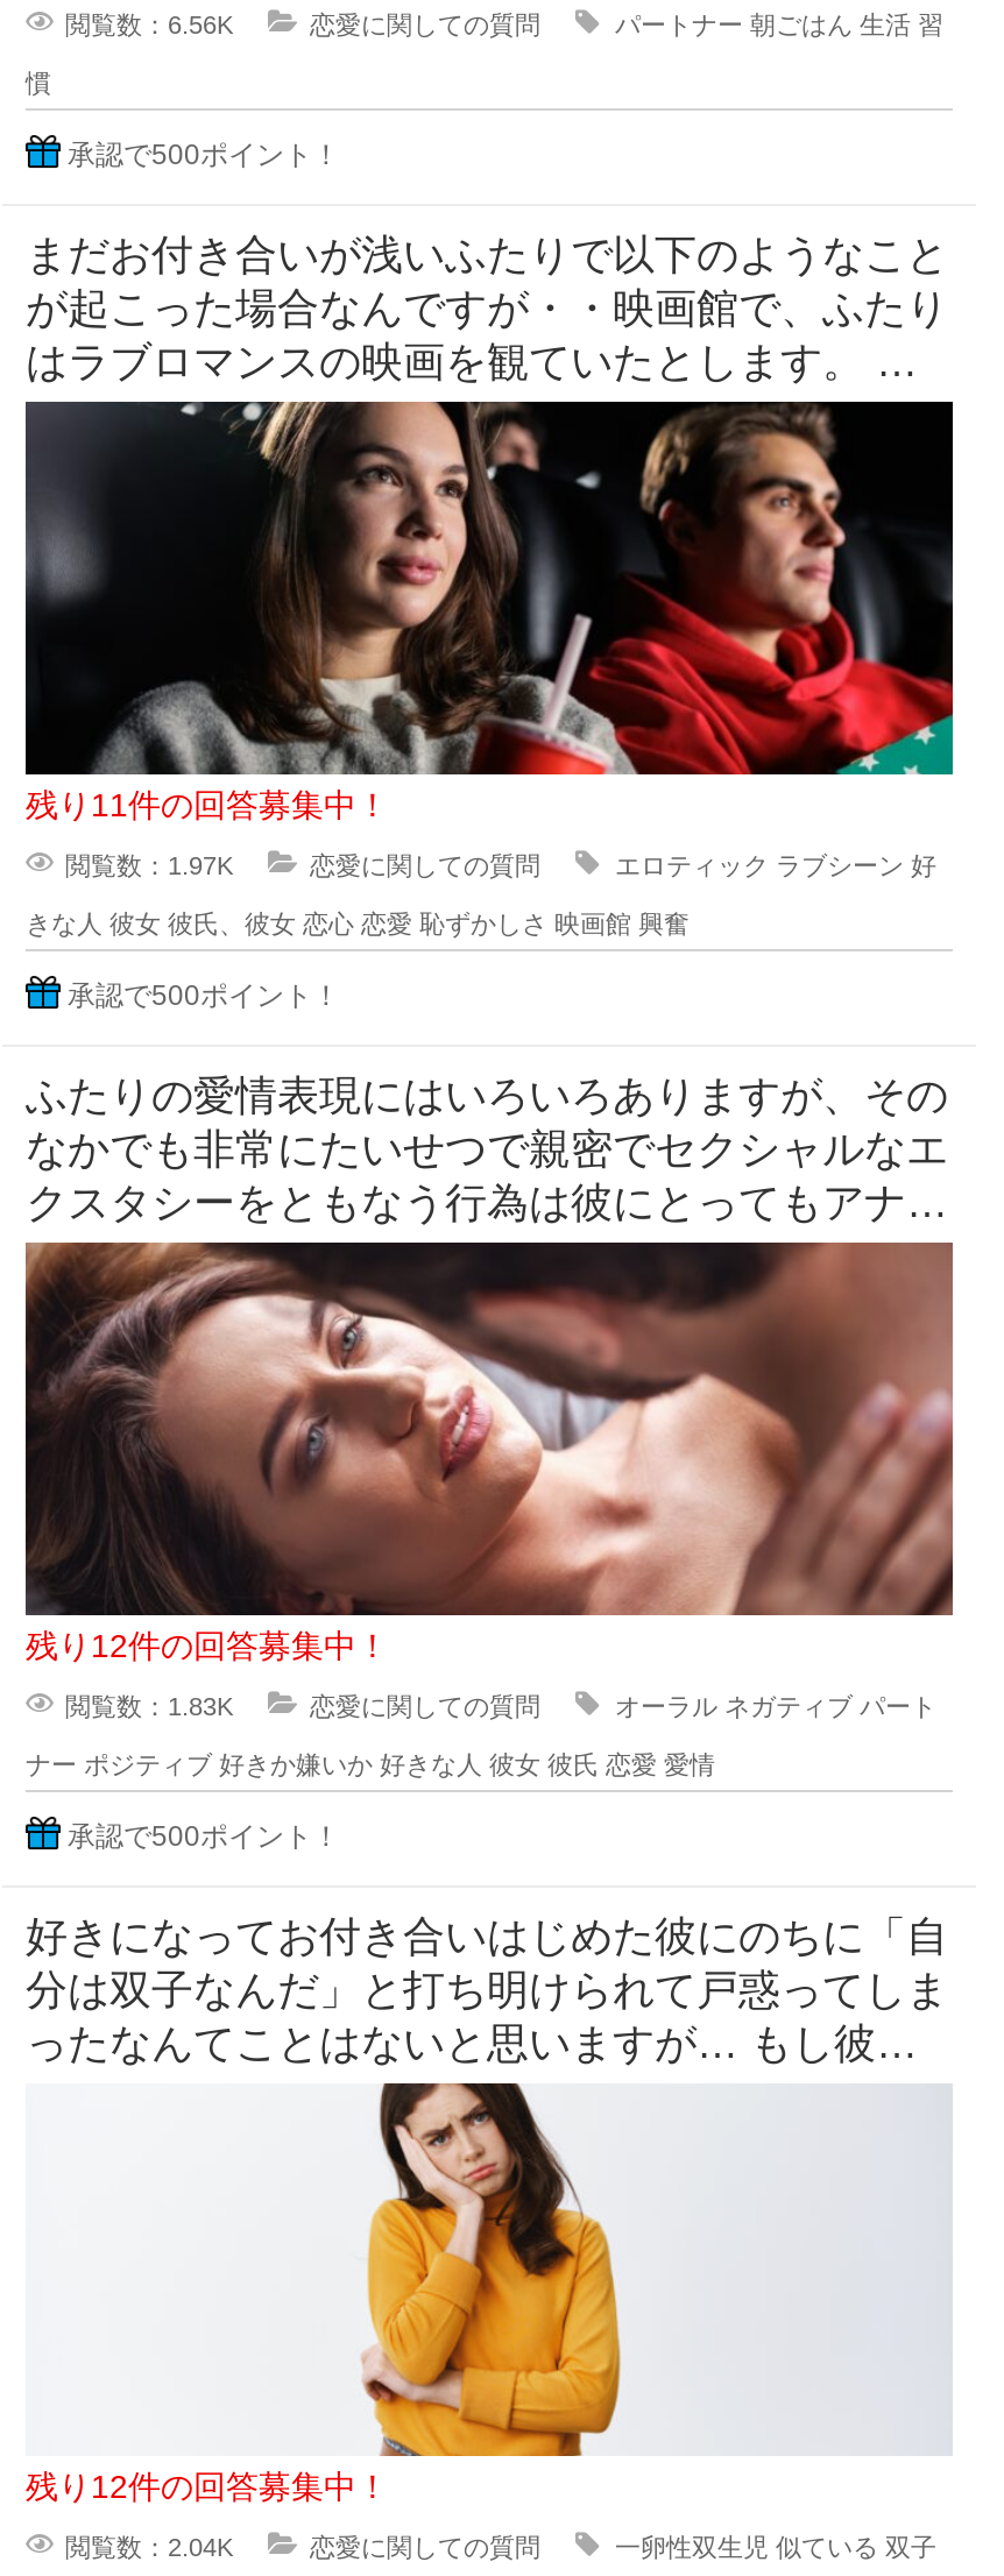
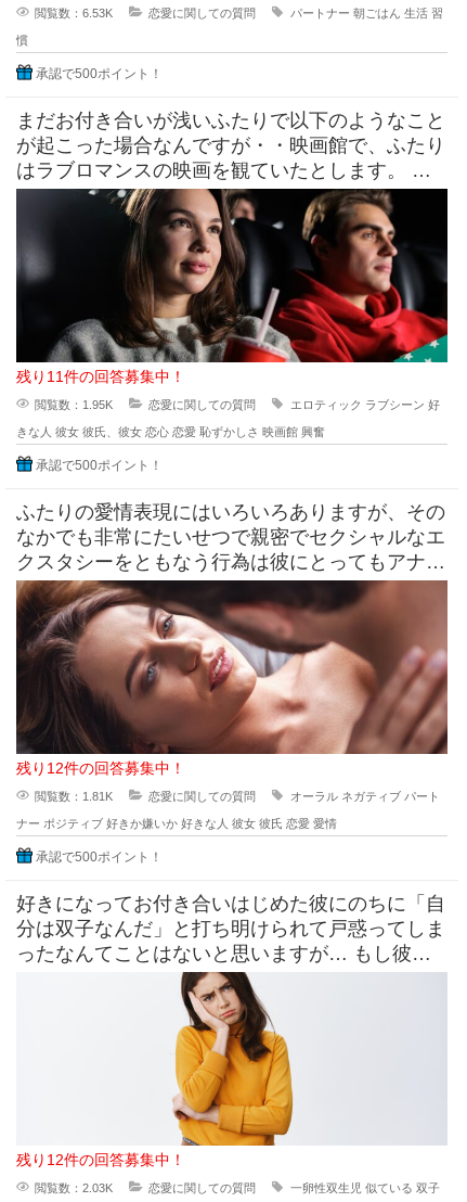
[65,11,233,39] 閲覧数：6.56K -> [35,7,113,20] 閲覧数：6.53K
[65,852,233,880] 閲覧数：1.97K -> [35,398,113,411] 閲覧数：1.95K
[65,1693,233,1721] 閲覧数：1.83K -> [35,790,113,803] 閲覧数：1.81K
[65,2533,233,2561] 閲覧数：2.04K -> [35,1182,113,1195] 閲覧数：2.03K

